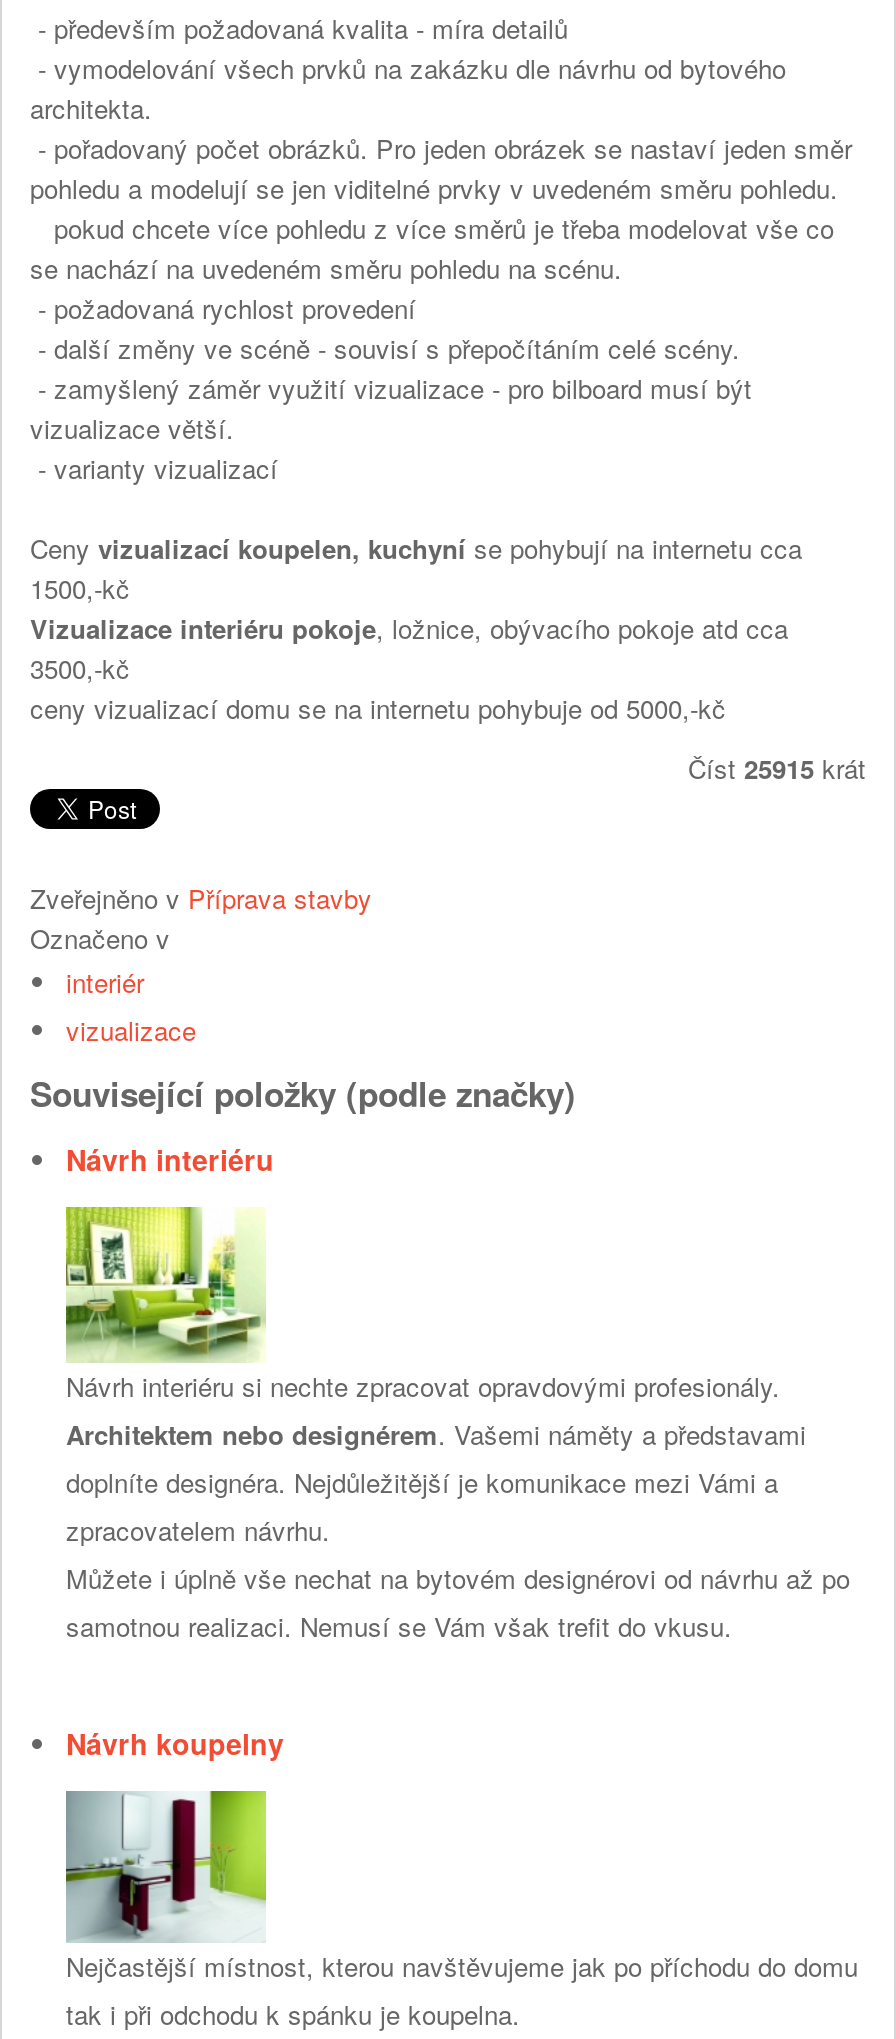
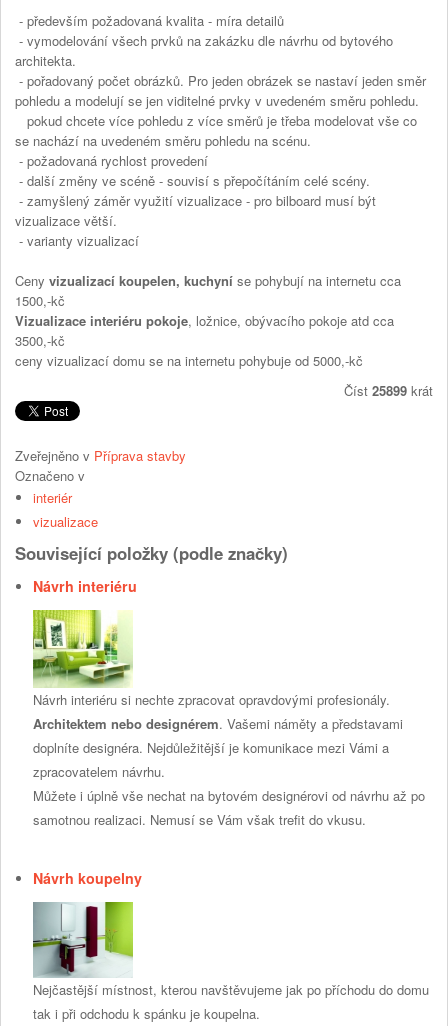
[688,750,866,788] Číst 25915 krát -> [344,381,433,400] Číst 25899 krát

